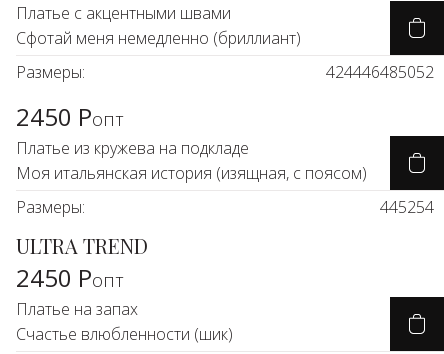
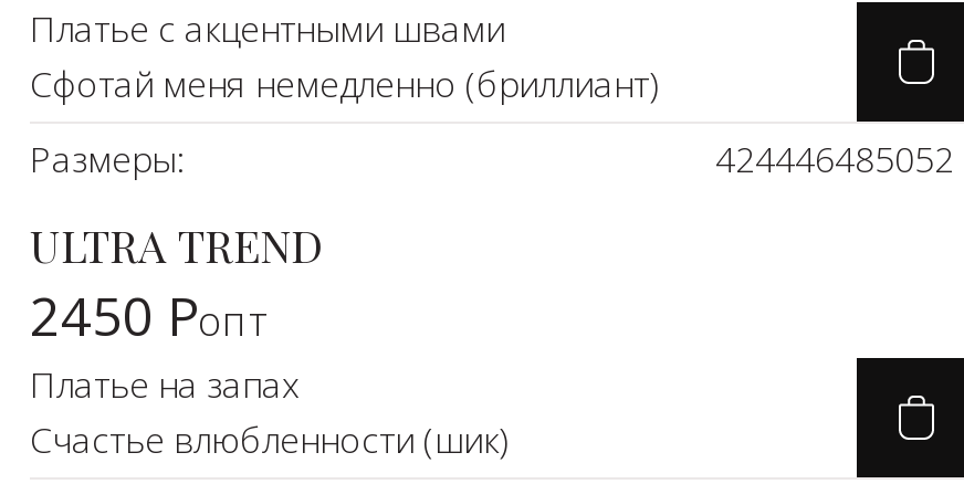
[16,100,434,218] 2450 Ропт | Платье из кружева на подкладе | Моя итальянская история (изящная, с поясом) | Размеры: | 445254 -> none

